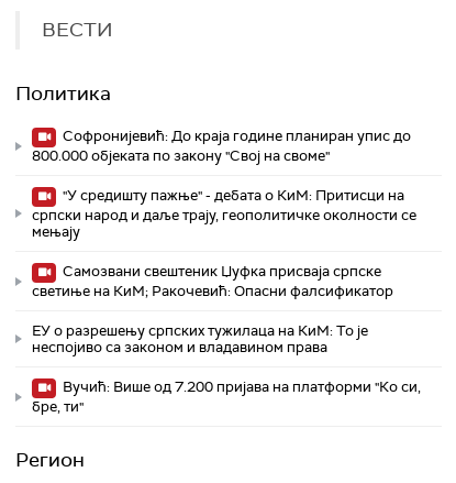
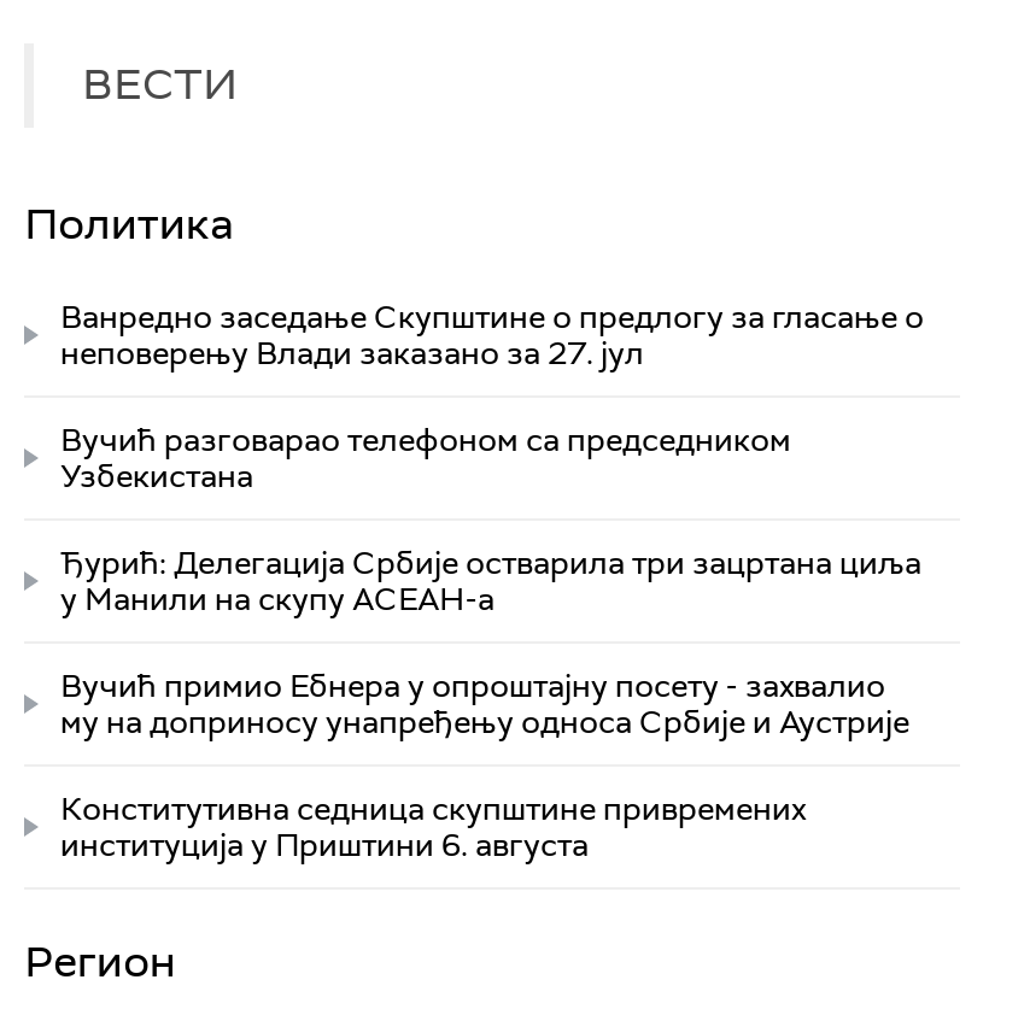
[32,127,411,165] Софронијевић: До краја године планиран упис до | 800.000 објеката по закону "Свој на своме" -> [60,297,924,374] Ванредно заседање Скупштине о предлогу за гласање о | неповерењу Влади заказано за 27. јул
[32,186,416,241] "У средишту пажње" - дебата о КиМ: Притисци на | српски народ и даље трају, геополитичке околности се | мењају -> [60,420,791,497] Вучић разговарао телефоном са председником | Узбекистана
[32,262,393,300] Самозвани свештеник Џуфка присваја српске | светиње на КиМ; Ракочевић: Опасни фалсификатор -> [60,542,921,620] Ђурић: Делегација Србије остварила три зацртана циља | у Манили на скупу АСЕАН-а
[32,321,368,356] ЕУ о разрешењу српских тужилаца на КиМ: То је | неспојиво са законом и владавином права -> [60,665,909,743] Вучић примио Ебнера у опроштајну посету - захвалио | му на доприносу унапређењу односа Србије и Аустрије
[32,377,421,416] Вучић: Више од 7.200 пријава на платформи "Ко си, | бре, ти" -> [60,788,806,866] Конститутивна седница скупштине привремених | институција у Приштини 6. августа

